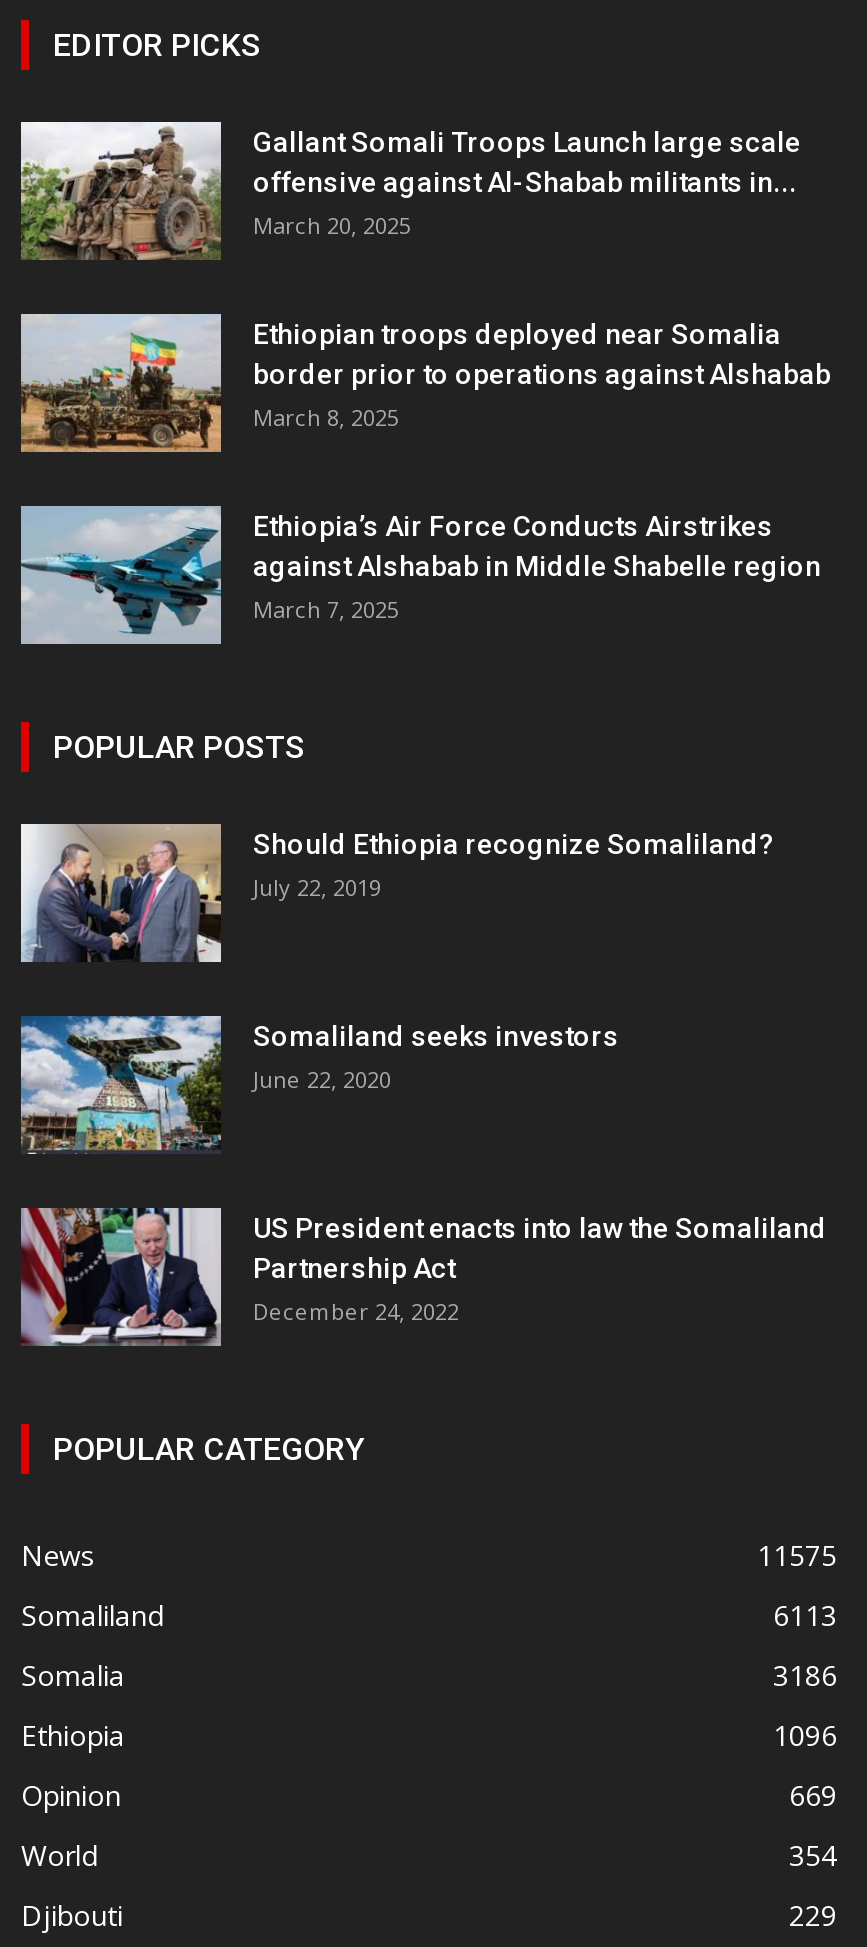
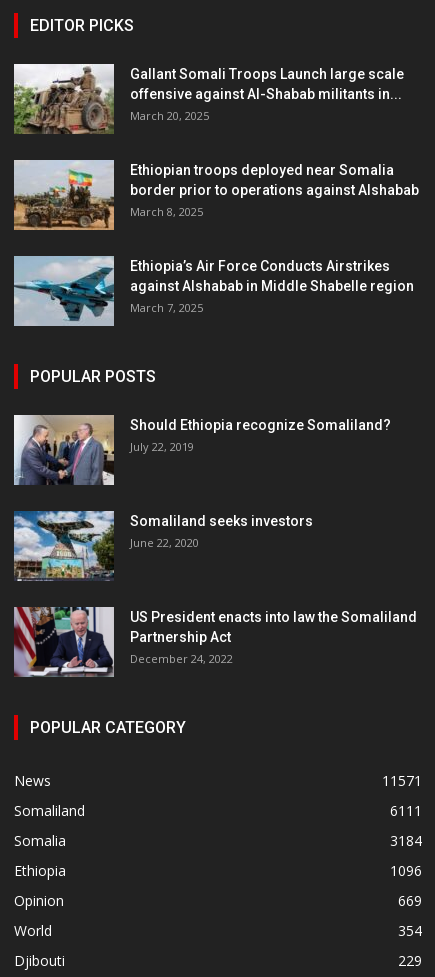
[757,1536,837,1574] 11575 -> [382,771,422,790] 11571
[773,1596,837,1634] 6113 -> [390,801,422,820] 6111
[773,1656,837,1694] 3186 -> [390,831,422,850] 3184

